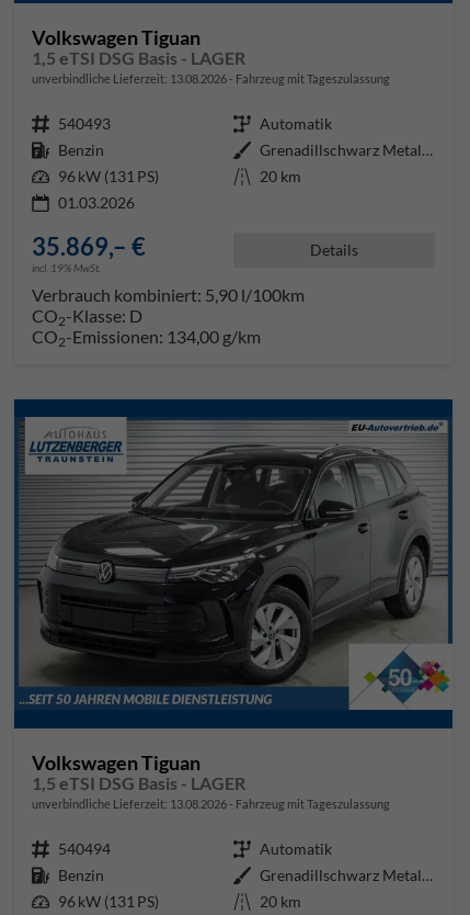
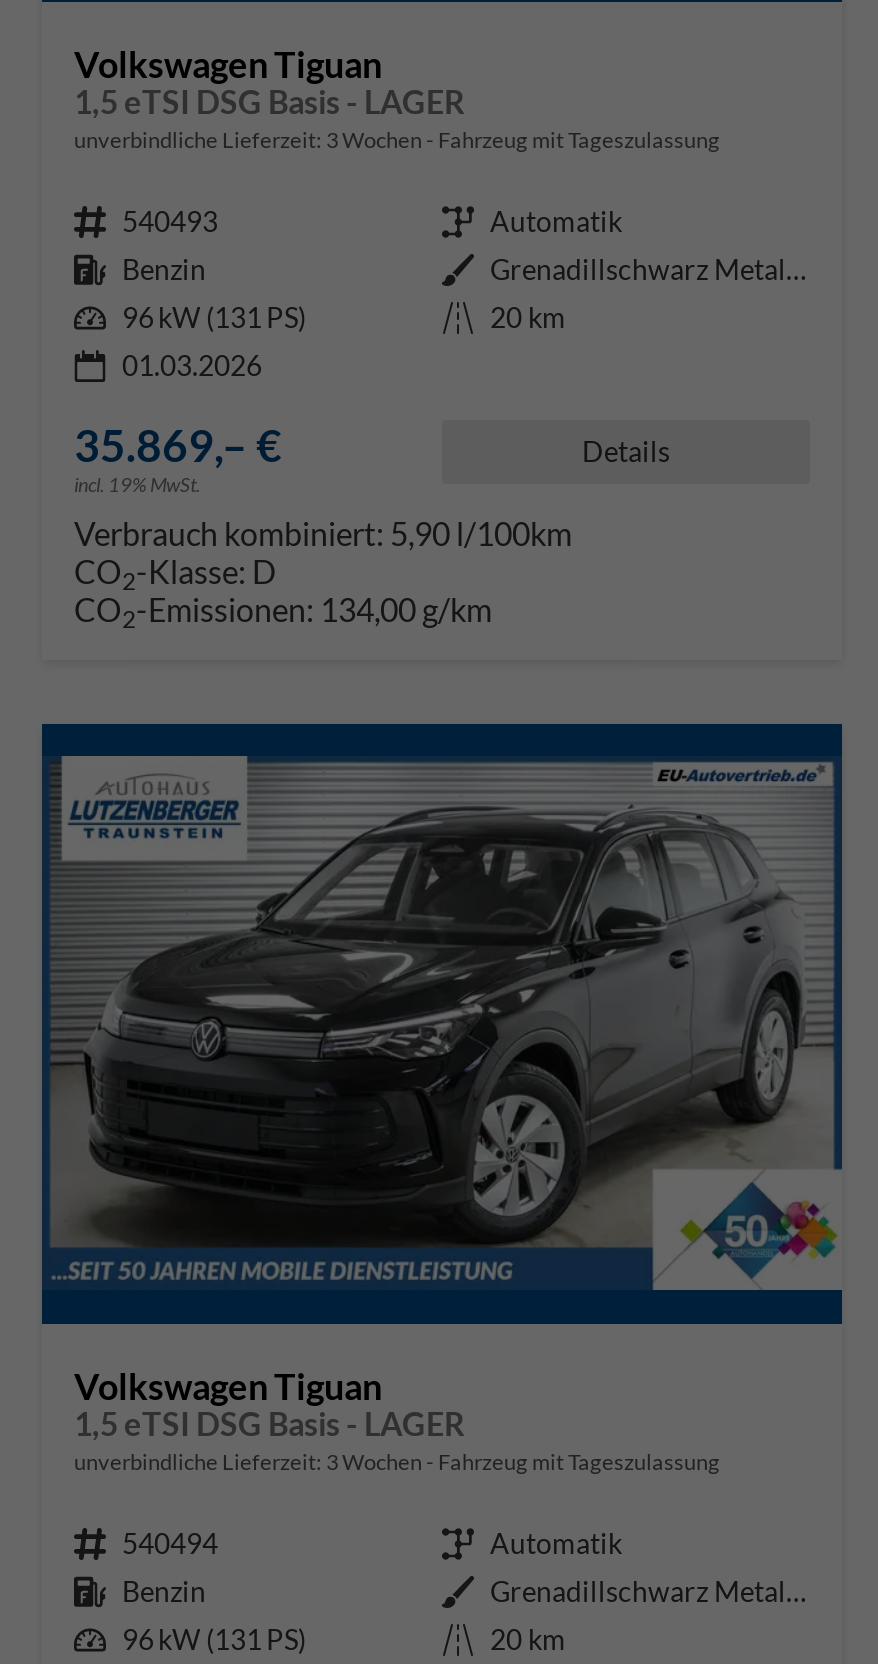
[32,71,390,85] unverbindliche Lieferzeit: 13.08.2026 Fahrzeug mit Tageszulassung -> [74,125,720,151] unverbindliche Lieferzeit: 3 Wochen Fahrzeug mit Tageszulassung
[32,796,390,810] unverbindliche Lieferzeit: 13.08.2026 Fahrzeug mit Tageszulassung -> [74,1447,720,1473] unverbindliche Lieferzeit: 3 Wochen Fahrzeug mit Tageszulassung

